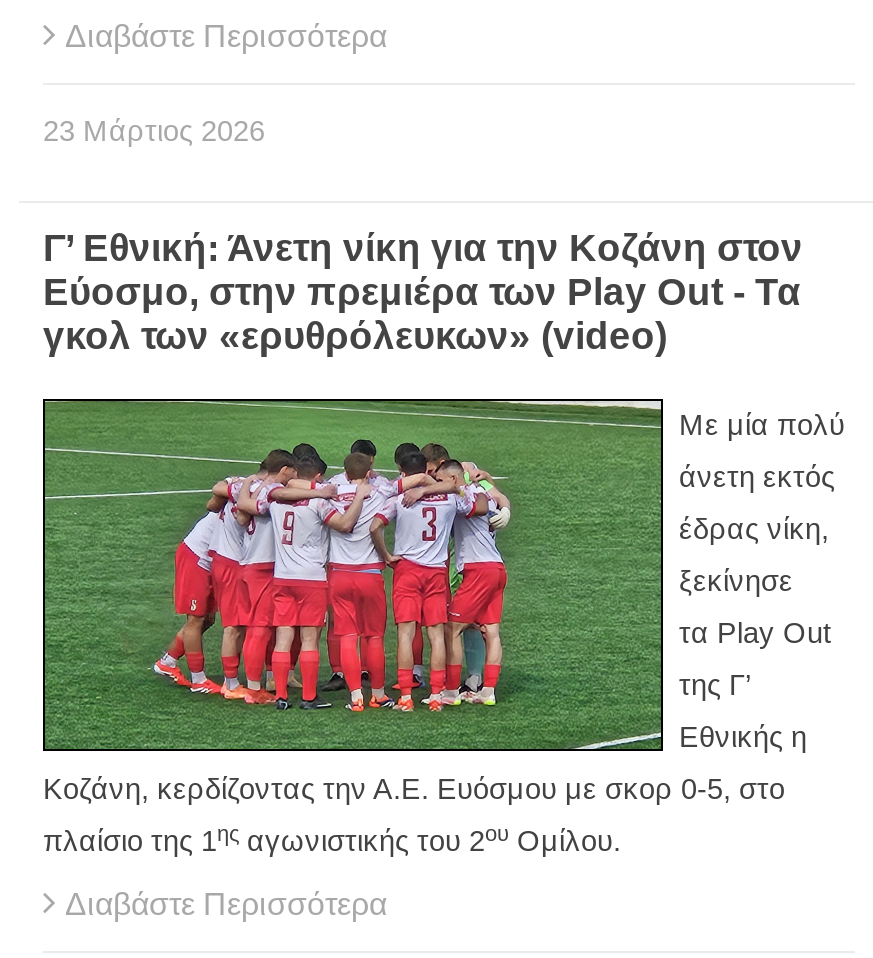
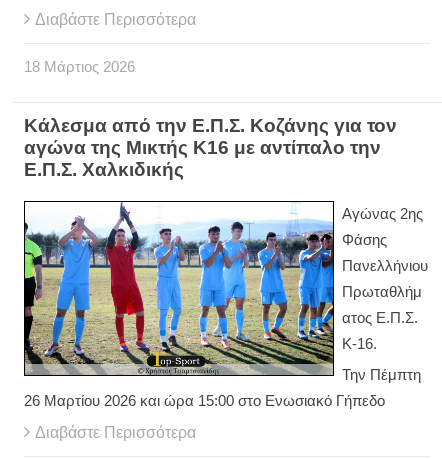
[43,115,265,147] 23 Μάρτιος 2026 -> [24,58,135,74] 18 Μάρτιος 2026
[43,227,803,357] Γ’ Εθνική: Άνετη νίκη για την Κοζάνη στον | Εύοσμο, στην πρεμιέρα των Play Out - Τα | γκολ των «ερυθρόλευκων» (video) -> [24,114,397,179] Κάλεσμα από την Ε.Π.Σ. Κοζάνης για τον | αγώνα της Μικτής Κ16 με αντίπαλο την | Ε.Π.Σ. Χαλκιδικής
[43,396,845,754] [image] | Με μία πολύ -> [24,202,423,359] [image] | Αγώνας 2ης
[679,461,835,493] άνετη εκτός -> [342,231,387,247] Φάσης
[679,513,829,545] έδρας νίκη, -> [342,257,428,273] Πανελλήνιου
[679,565,793,597] ξεκίνησε -> [342,283,422,299] Πρωταθλήμ
[679,617,831,649] τα Play Out -> [342,309,418,325] ατος Ε.Π.Σ.
[679,669,749,701] της Γ’ -> [342,335,377,351] Κ-16.
[679,721,807,753] Εθνικής η -> [342,366,421,382] Την Πέμπτη
[43,773,785,857] Κοζάνη, κερδίζοντας την Α.Ε. Ευόσμου με σκορ 0-5, στο | πλαίσιο της 1 ης αγωνιστικής του 2ου Ομίλου. -> [24,392,385,408] 26 Μαρτίου 2026 και ώρα 15:00 στο Ενωσιακό Γήπεδο

